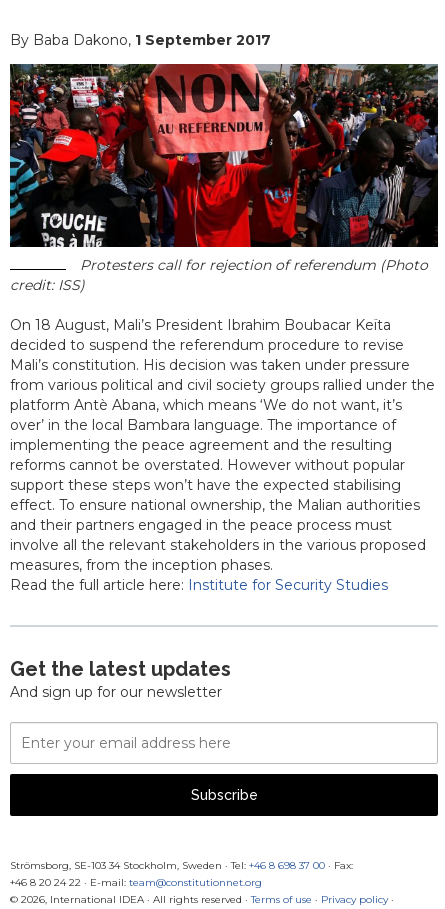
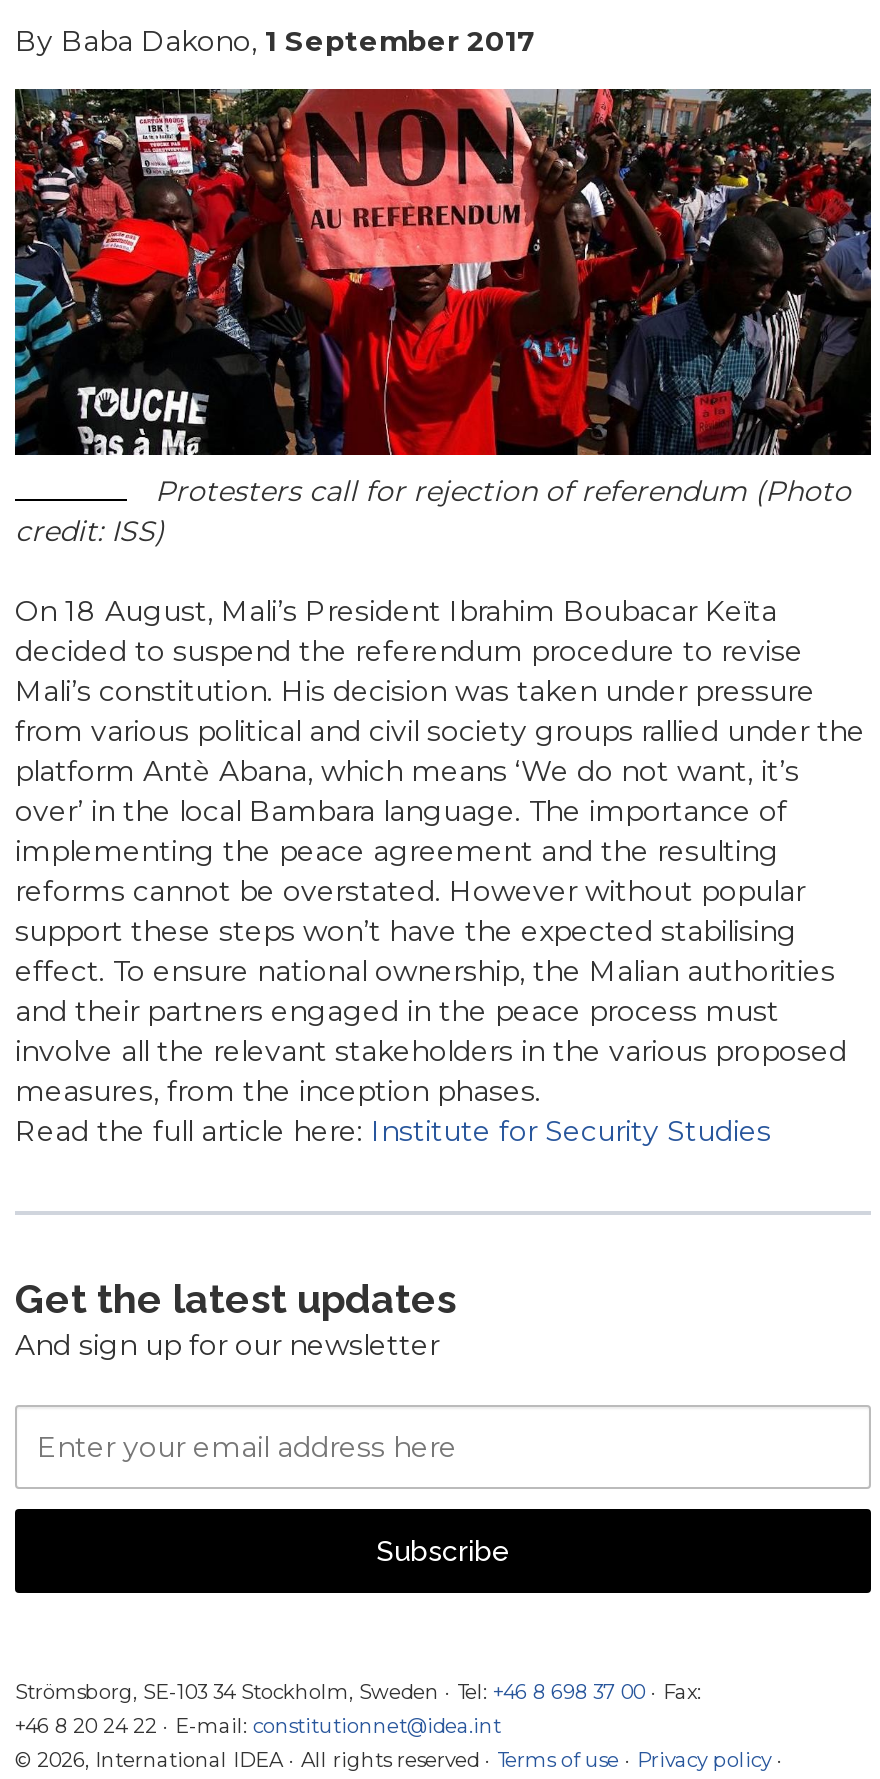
[10,876,262,889] +46 8 20 24 22 · E-mail: team@constitutionnet.org -> [15,1713,501,1739] +46 8 20 24 22 · E-mail: constitutionnet@idea.int

